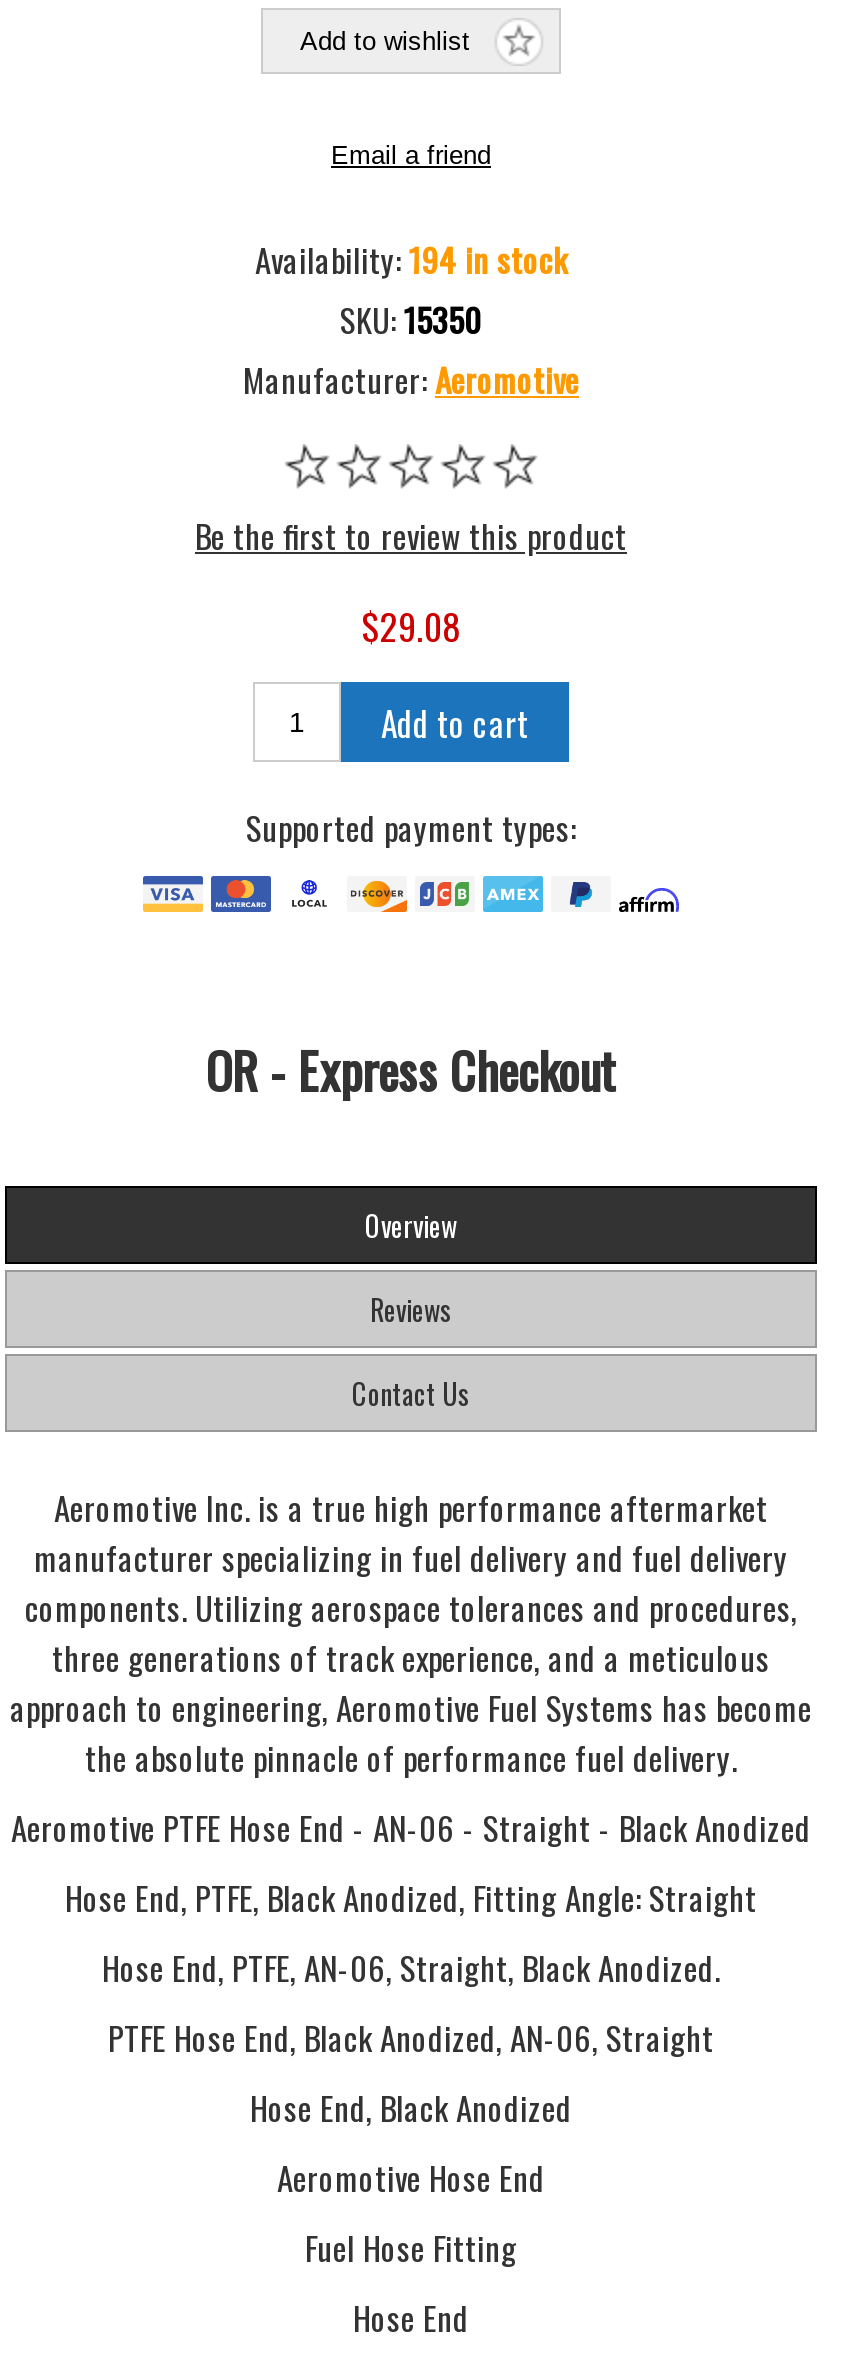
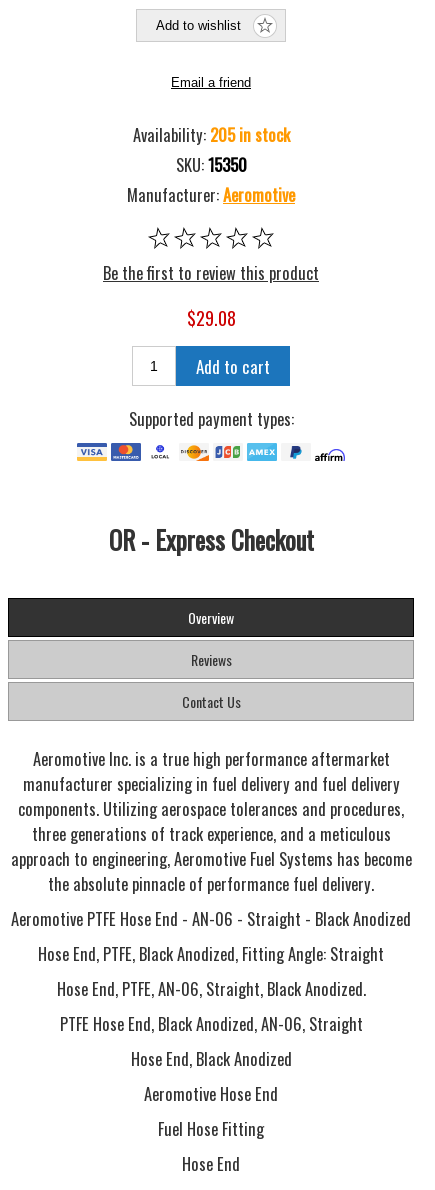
[255,235,567,285] Availability: 194 in stock -> [132,122,289,147] Availability: 205 in stock

